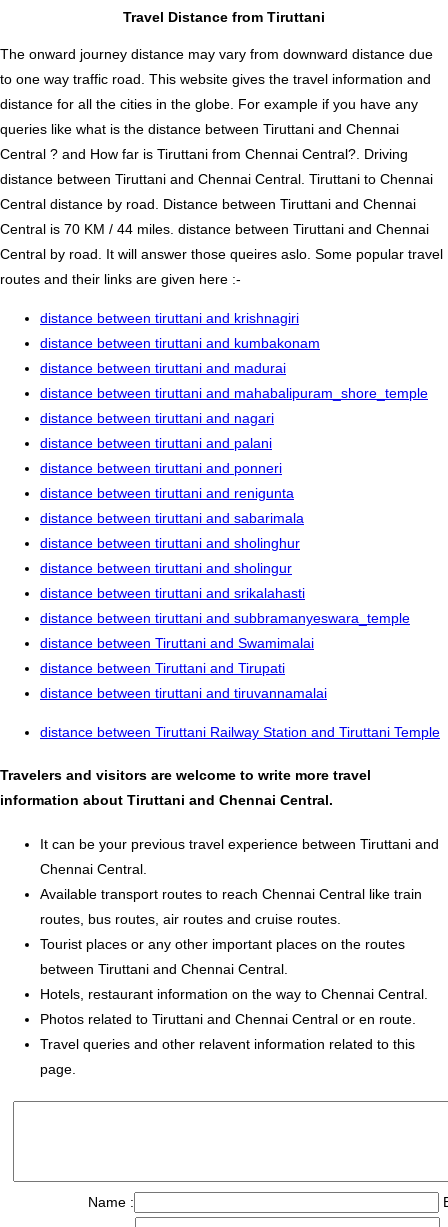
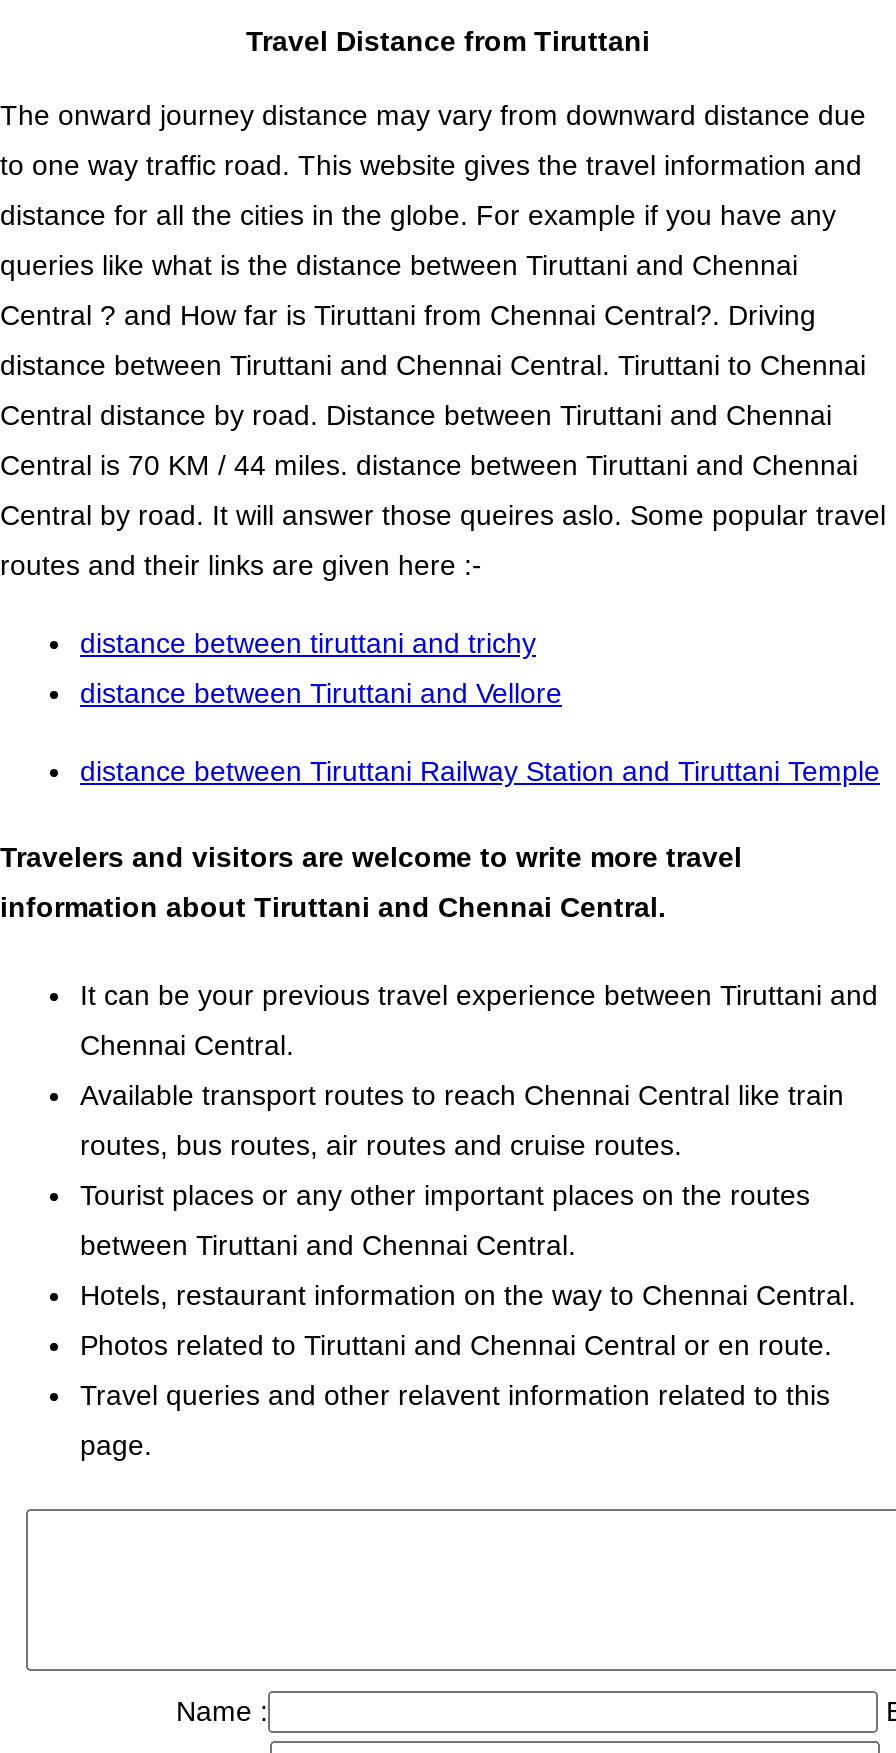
[40,310,428,701] distance between tiruttani and krishnagiri | distance between tiruttani and kumbakonam | distance between tiruttani and madurai | distance between tiruttani and mahabalipuram_shore_temple | distance between tiruttani and nagari | distance between tiruttani and palani | distance between tiruttani and ponneri | distance between tiruttani and renigunta | distance between tiruttani and sabarimala | distance between tiruttani and sholinghur | distance between tiruttani and sholingur | distance between tiruttani and srikalahasti | distance between tiruttani and subbramanyeswara_temple | distance between Tiruttani and Swamimalai | distance between Tiruttani and Tirupati | distance between tiruttani and tiruvannamalai -> [80,626,562,708] distance between tiruttani and trichy | distance between Tiruttani and Vellore

